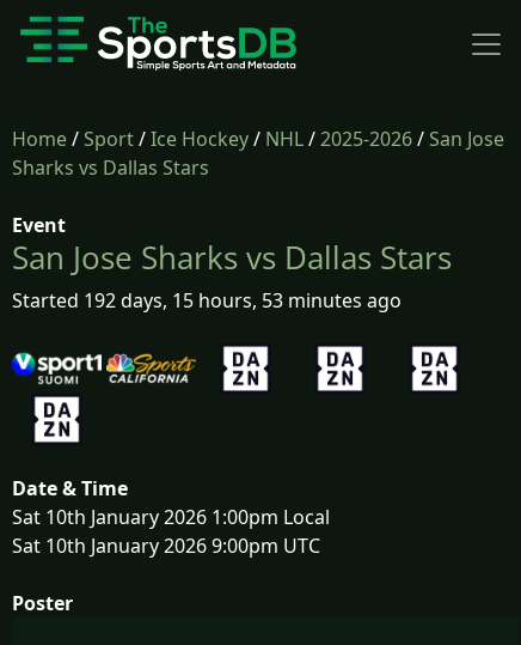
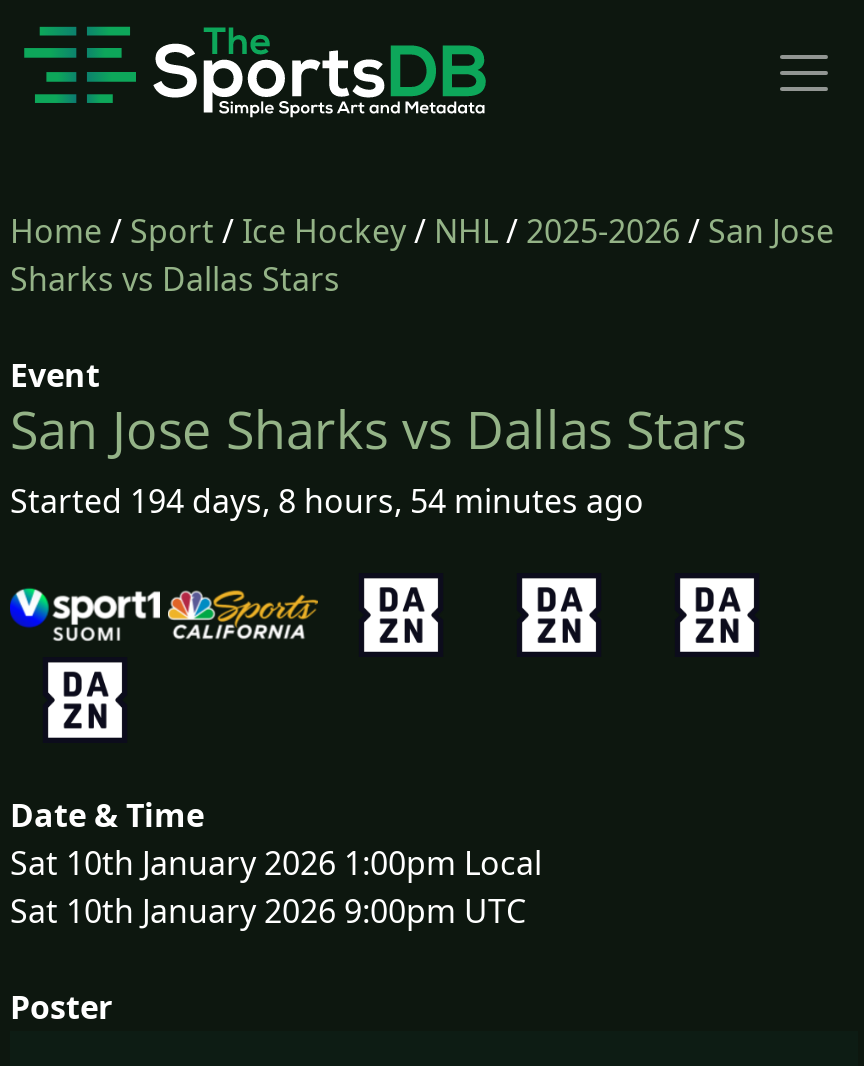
[12,287,402,314] Started 192 days, 15 hours, 53 minutes ago -> [10,479,644,523] Started 194 days, 8 hours, 54 minutes ago

